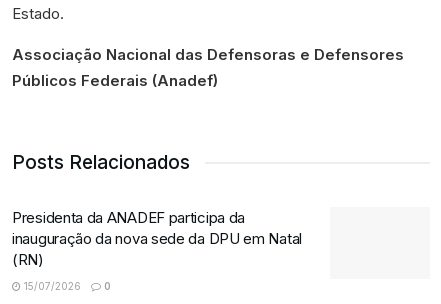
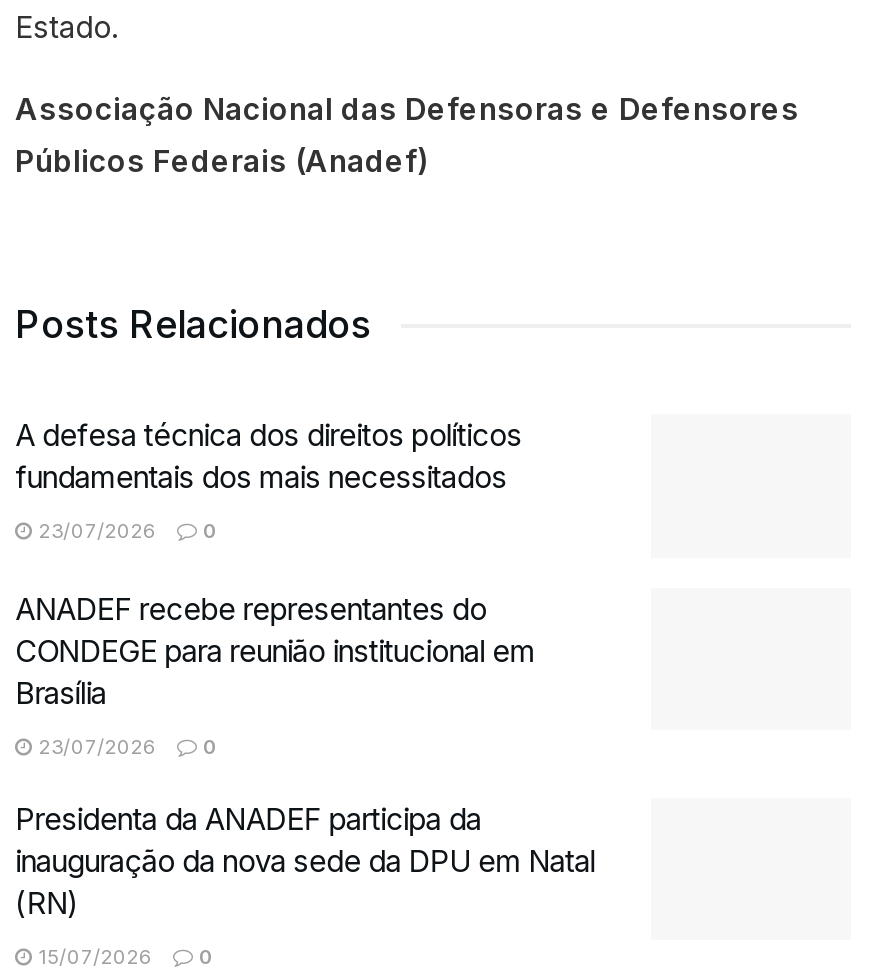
none -> [15,416,535,757] A defesa técnica dos direitos políticos | fundamentais dos mais necessitados | 23/07/2026 | 0 | ANADEF recebe representantes do | CONDEGE para reunião institucional em | Brasília | 23/07/2026 | 0

